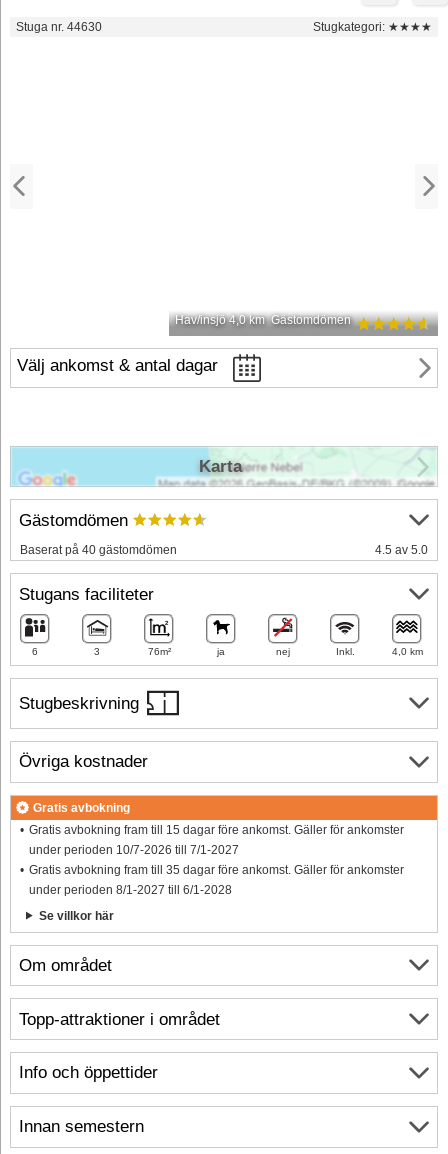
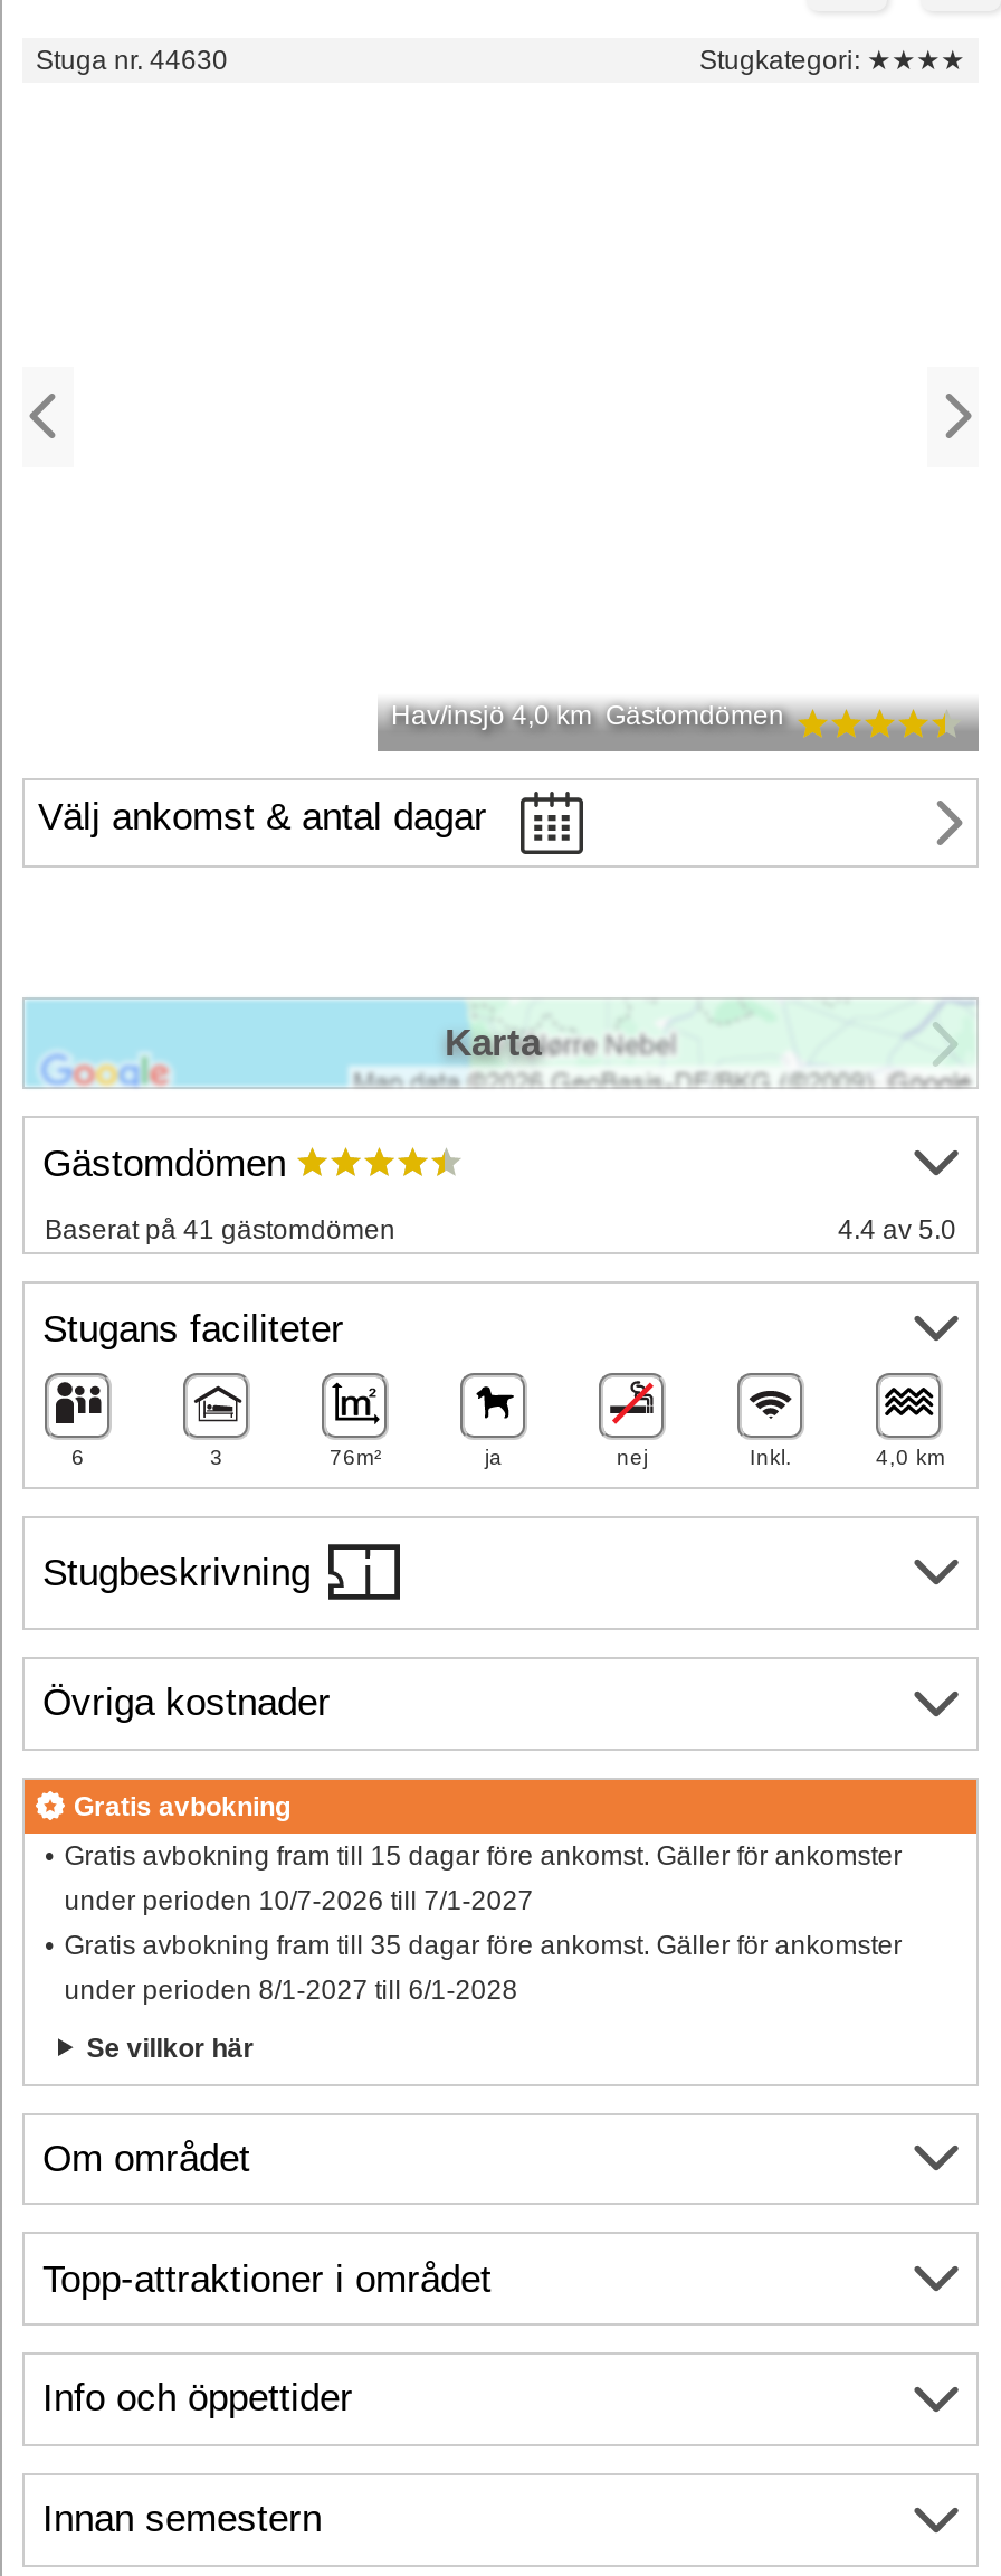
[20,543,177,557] Baserat på 40 gästomdömen -> [45,1215,395,1246] Baserat på 41 gästomdömen
[375,543,428,557] 4.5 av 5.0 -> [838,1215,956,1246] 4.4 av 5.0

